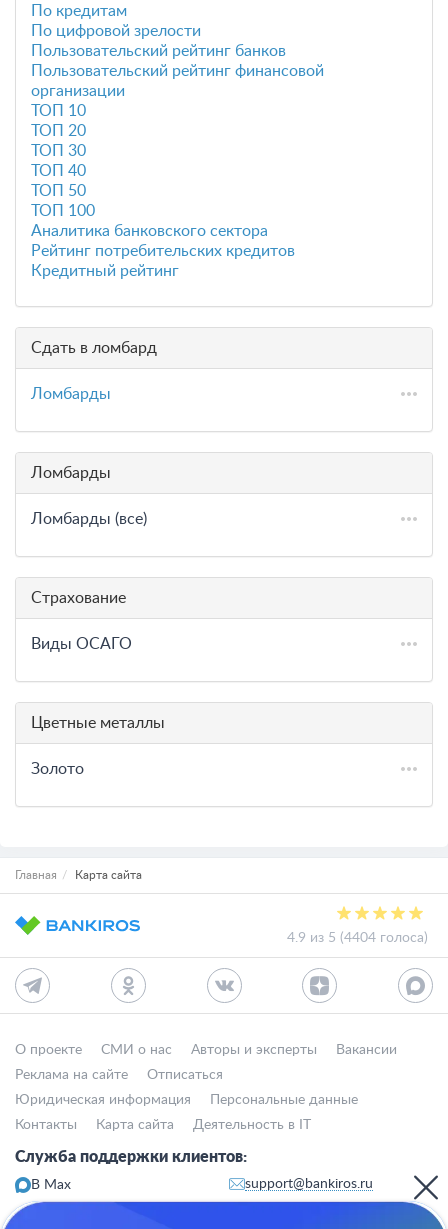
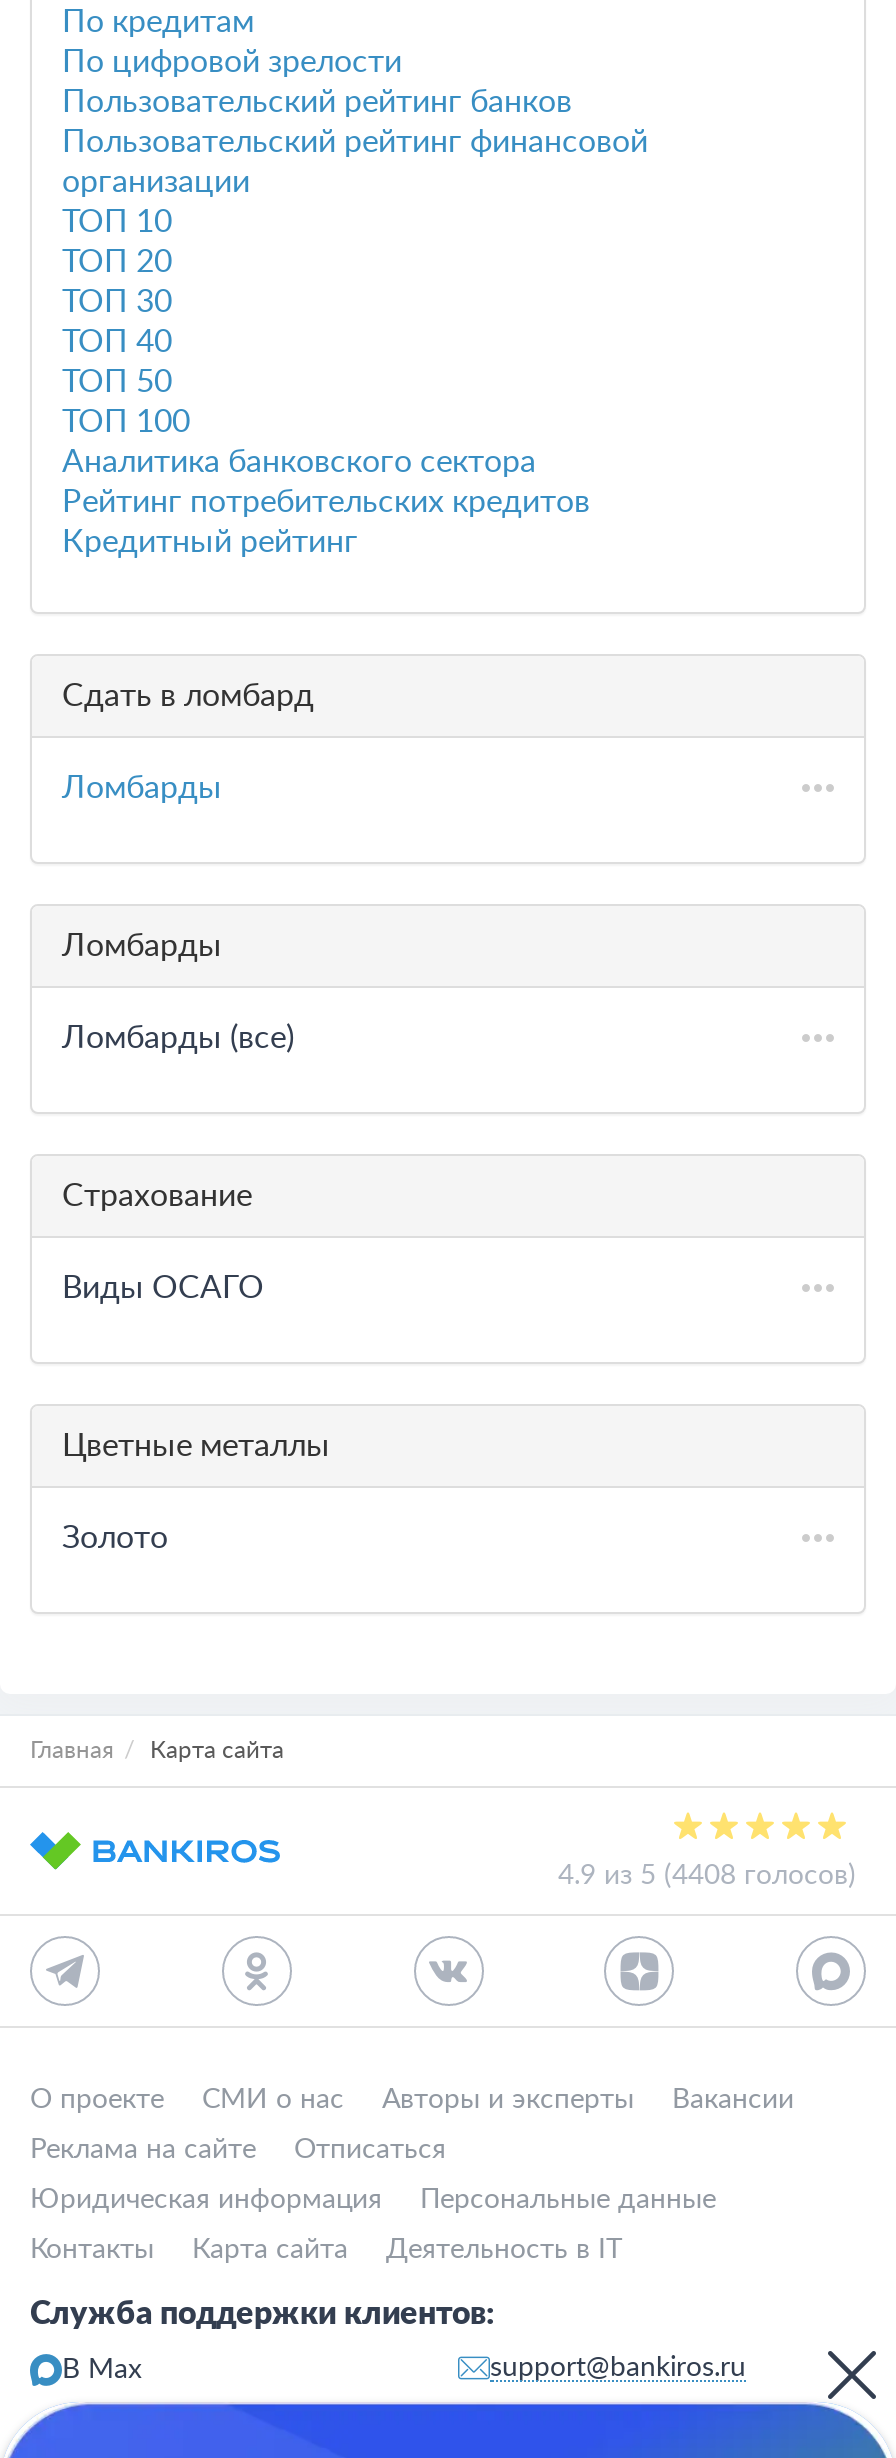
[287,931,428,945] 4.9 из 5 (4404 голоса) -> [558,1862,856,1890] 4.9 из 5 (4408 голосов)

